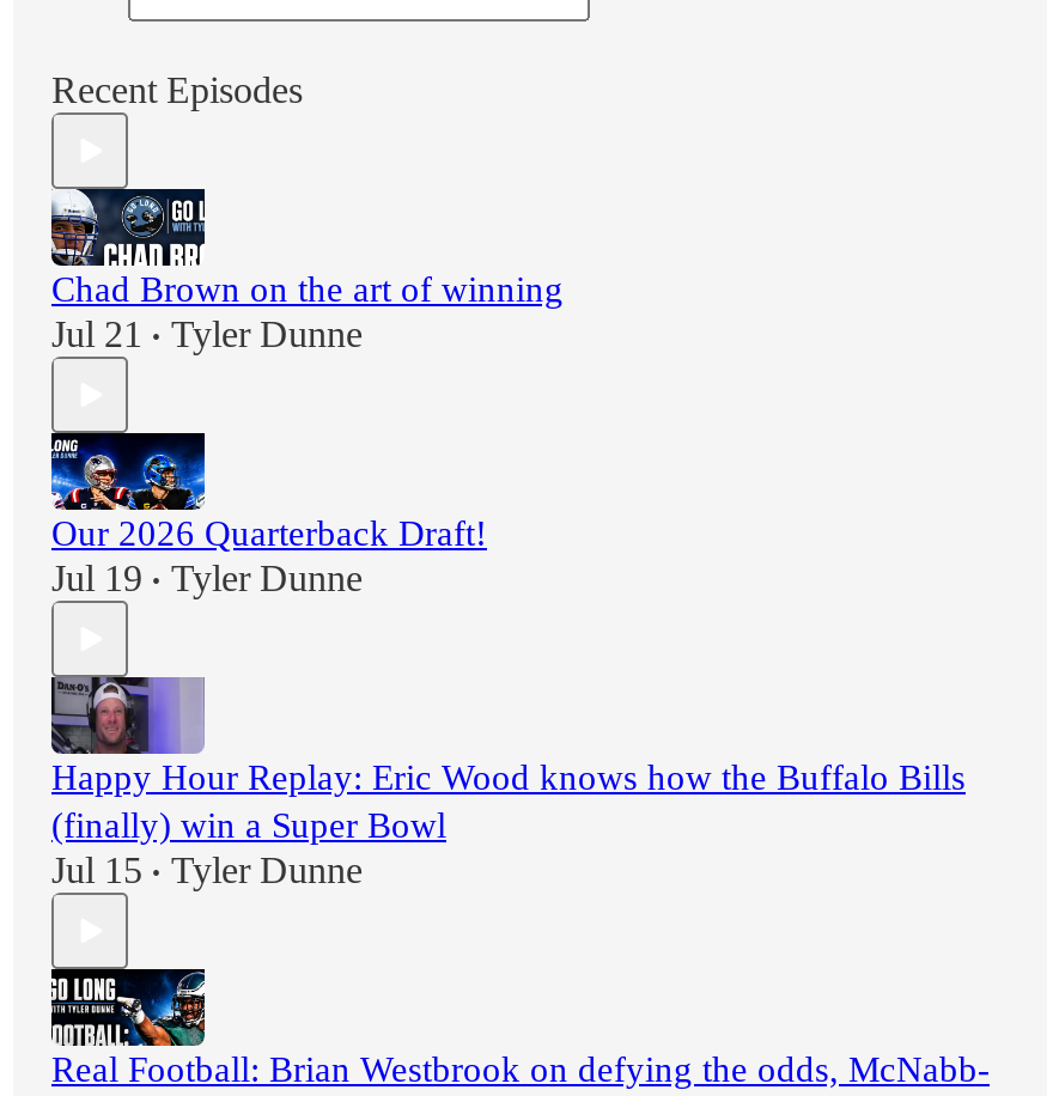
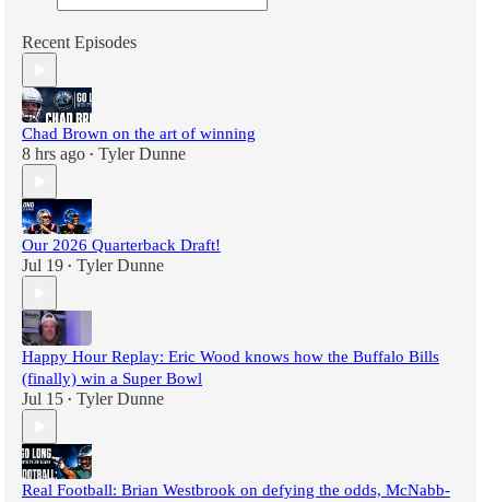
[51,314,363,355] Jul 21 • Tyler Dunne -> [22,145,186,163] 8 hrs ago • Tyler Dunne

